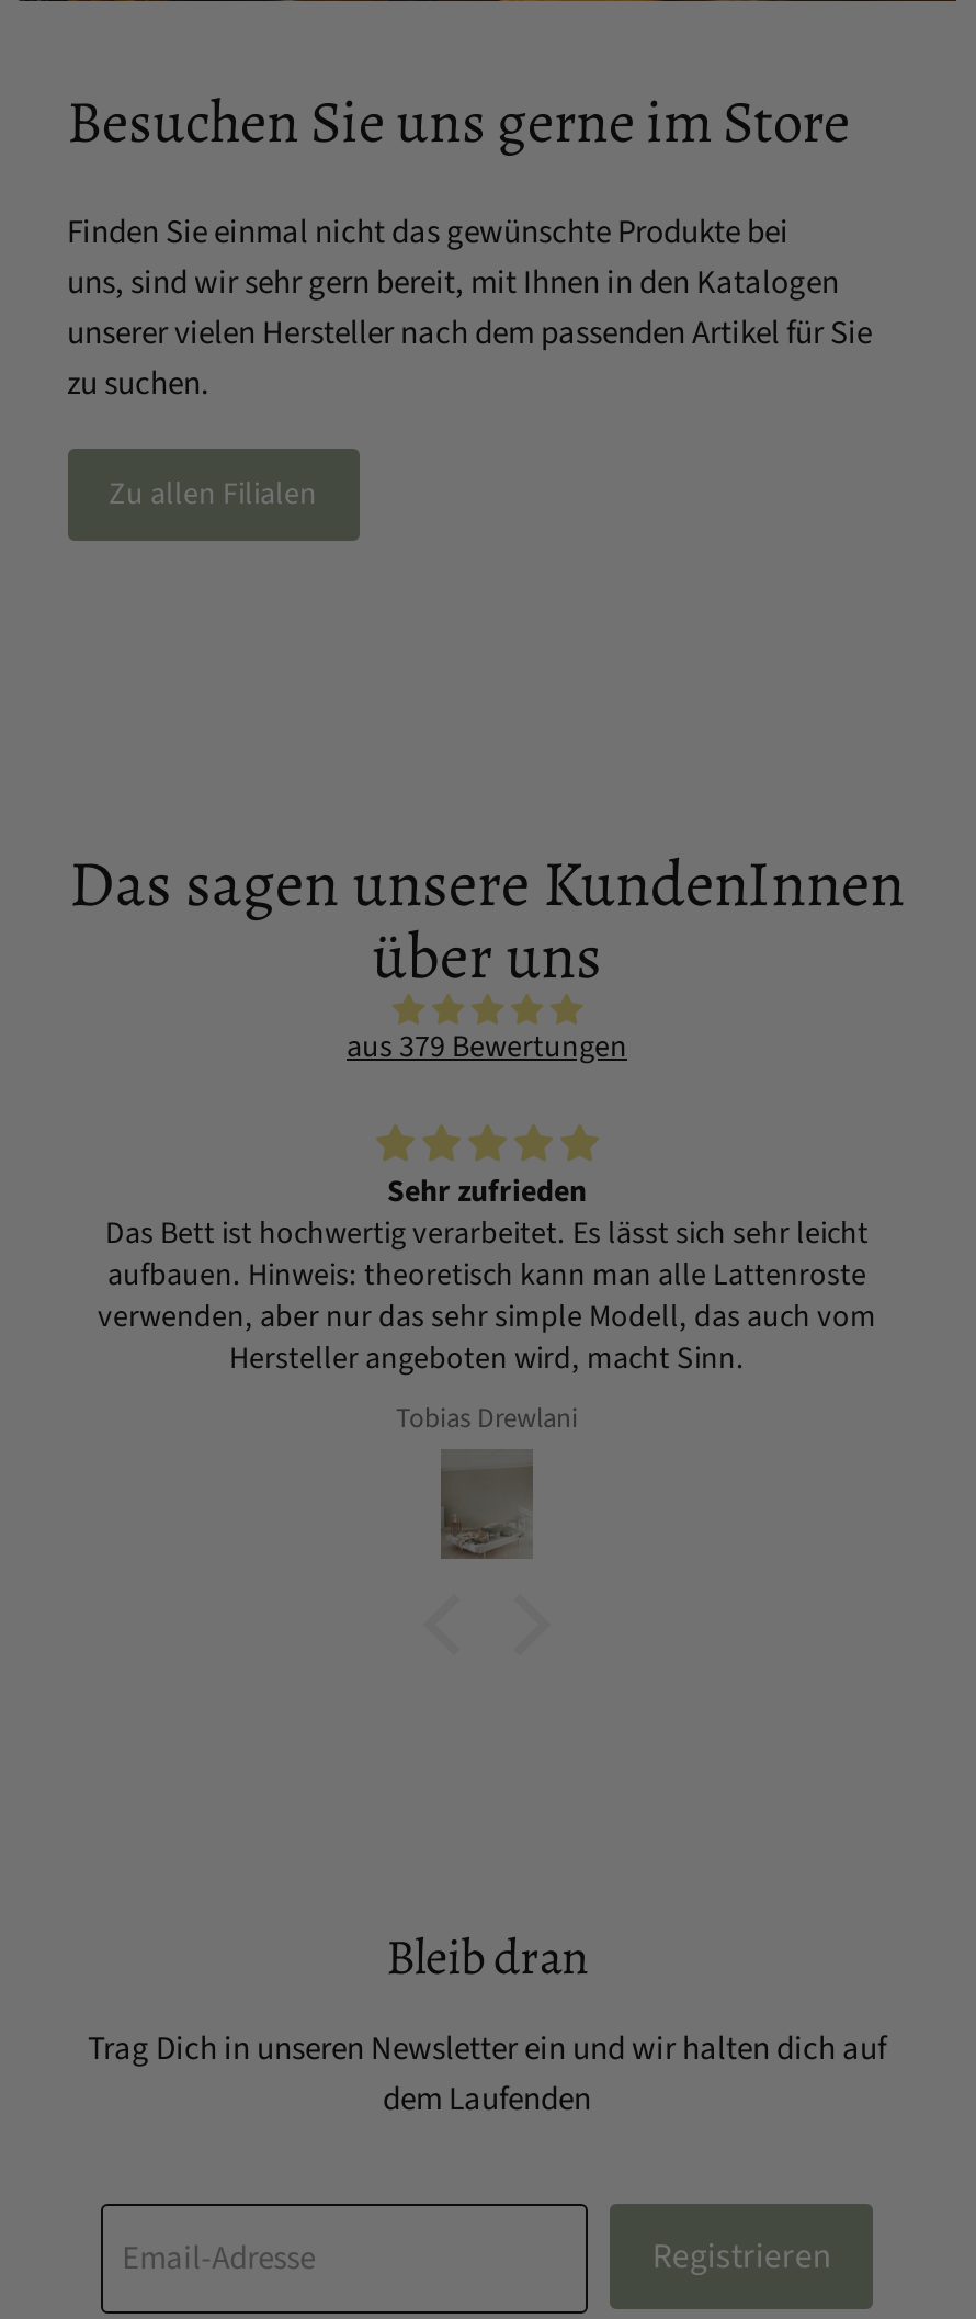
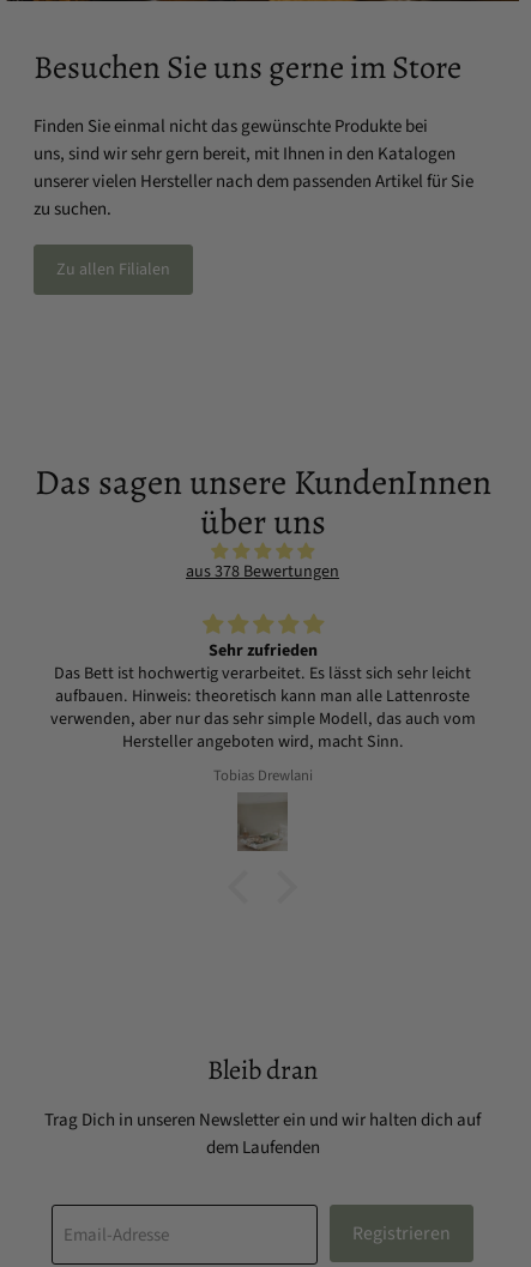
[347,1025,627,1069] aus 379 Bewertungen -> [186,560,339,584] aus 378 Bewertungen

